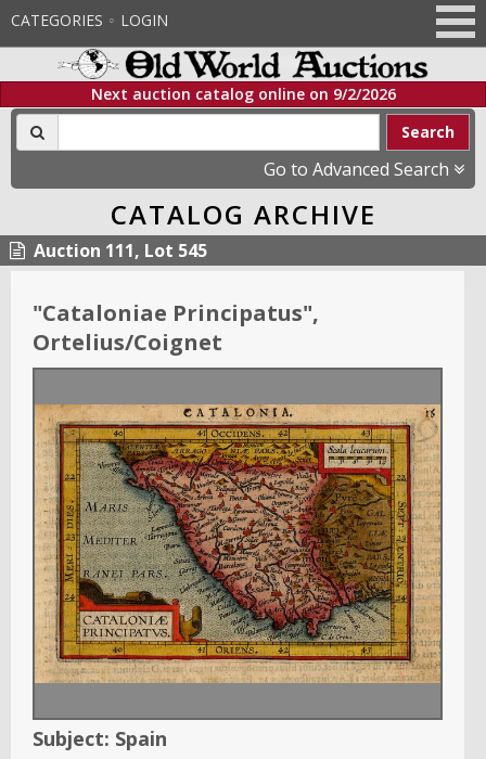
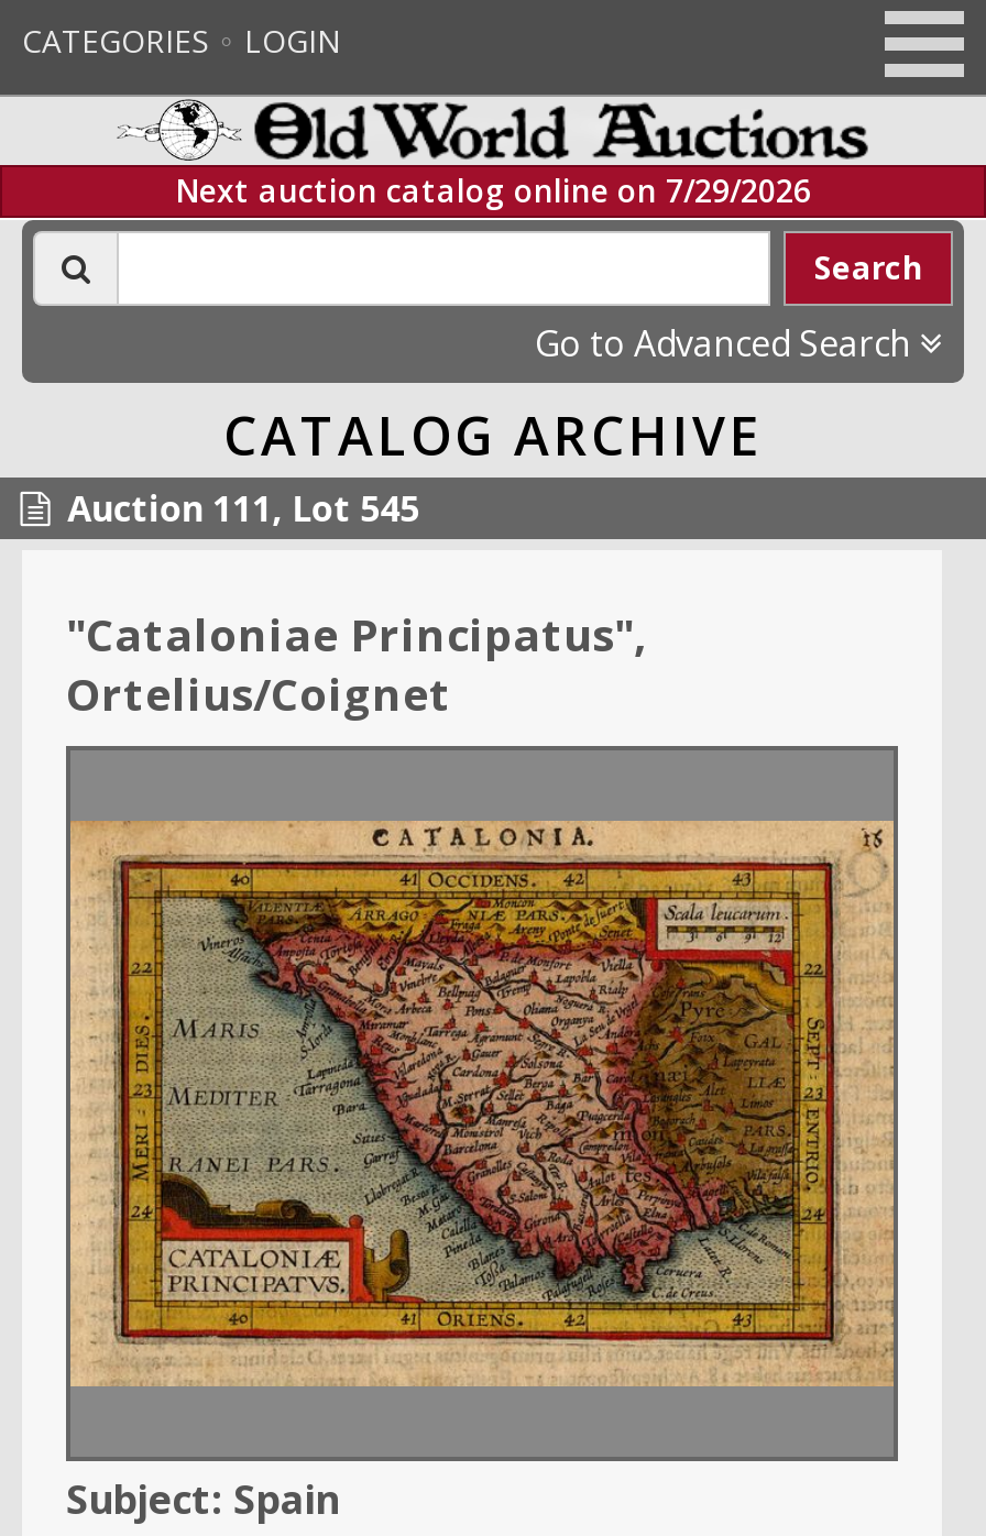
[91,83,395,104] Next auction catalog online on 9/2/2026 -> [175,169,811,211] Next auction catalog online on 7/29/2026

